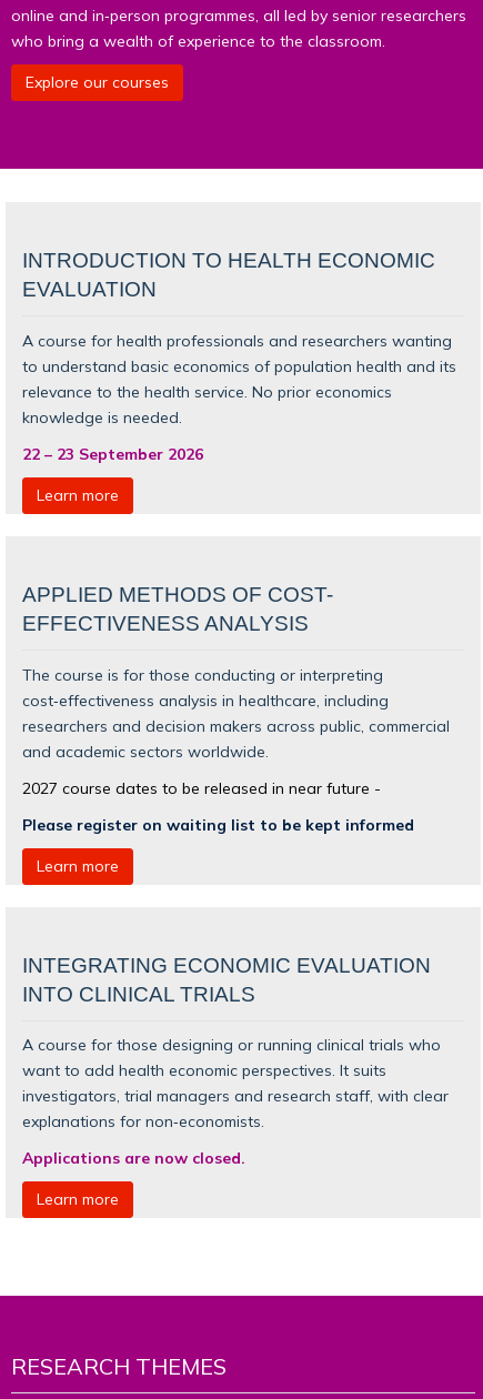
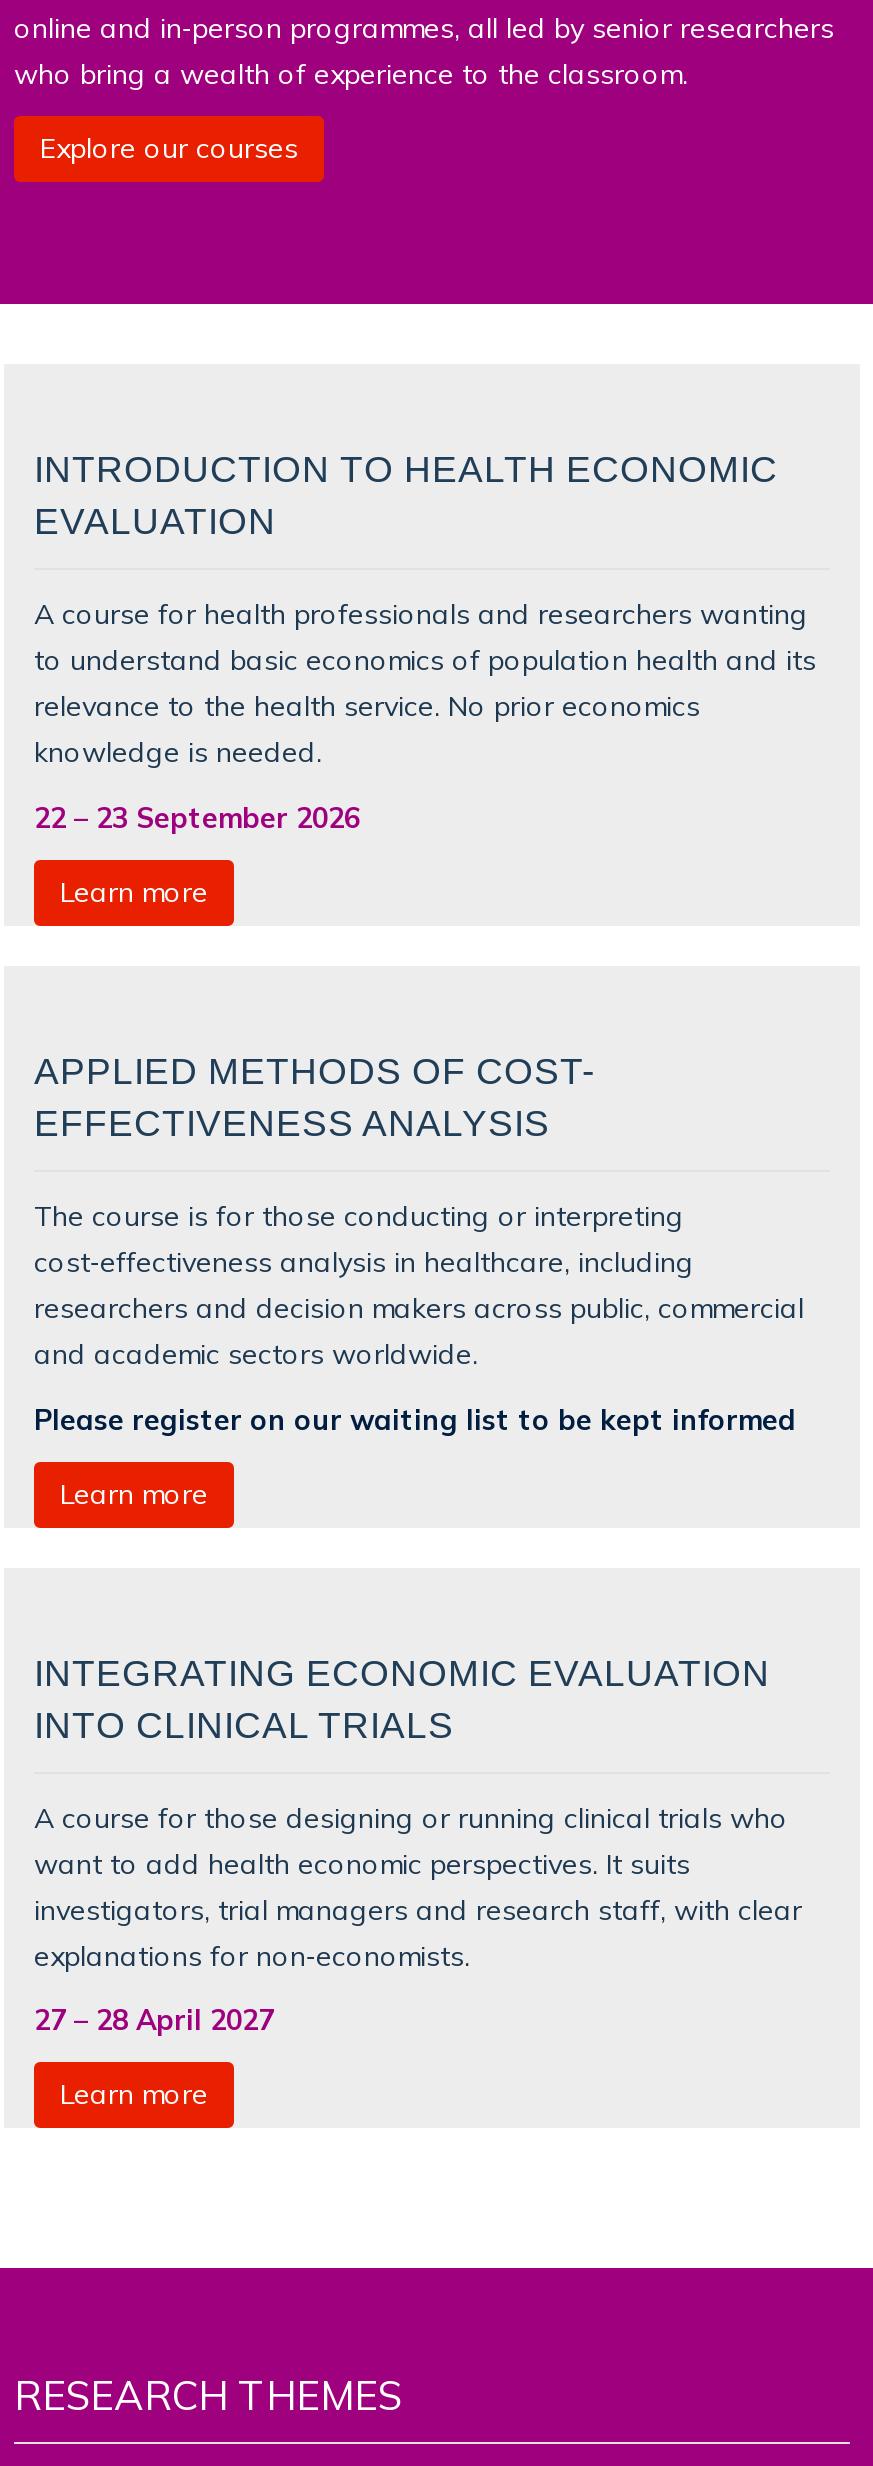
[22,778,414,833] 2027 course dates to be released in near future - | Please register on waiting list to be kept informed -> [34,1401,796,1435] Please register on our waiting list to be kept informed
[22,1149,245,1167] Applications are now closed. -> [34,2003,274,2037] 27 – 28 April 2027

